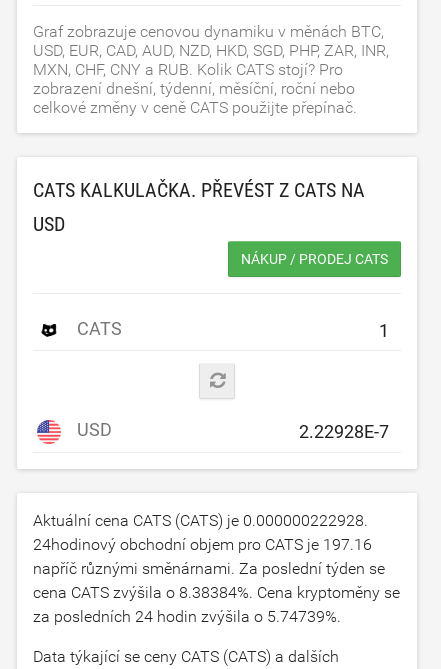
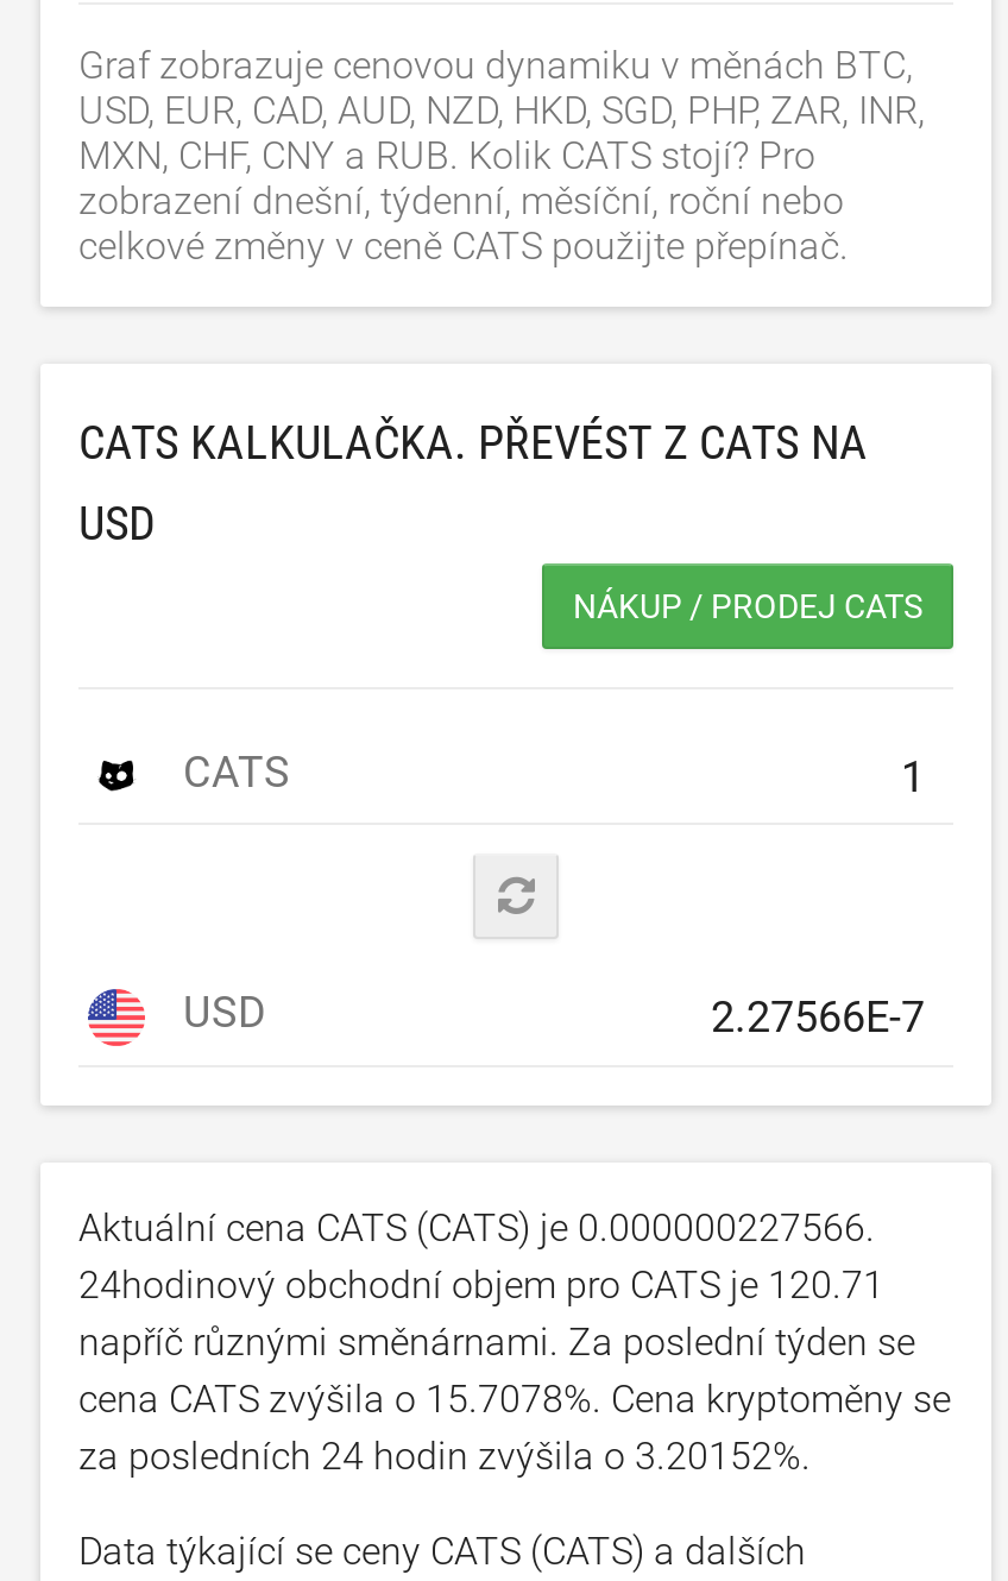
[33,510,368,529] Aktuální cena CATS (CATS) je 0.000000222928. -> [78,1204,875,1249] Aktuální cena CATS (CATS) je 0.000000227566.
[33,534,372,553] 24hodinový obchodní objem pro CATS je 197.16 -> [78,1261,884,1306] 24hodinový obchodní objem pro CATS je 120.71
[33,582,400,601] cena CATS zvýšila o 8.38384%. Cena kryptoměny se -> [78,1375,951,1421] cena CATS zvýšila o 15.7078%. Cena kryptoměny se
[33,606,341,625] za posledních 24 hodin zvýšila o 5.74739%. -> [78,1432,811,1478] za posledních 24 hodin zvýšila o 3.20152%.

